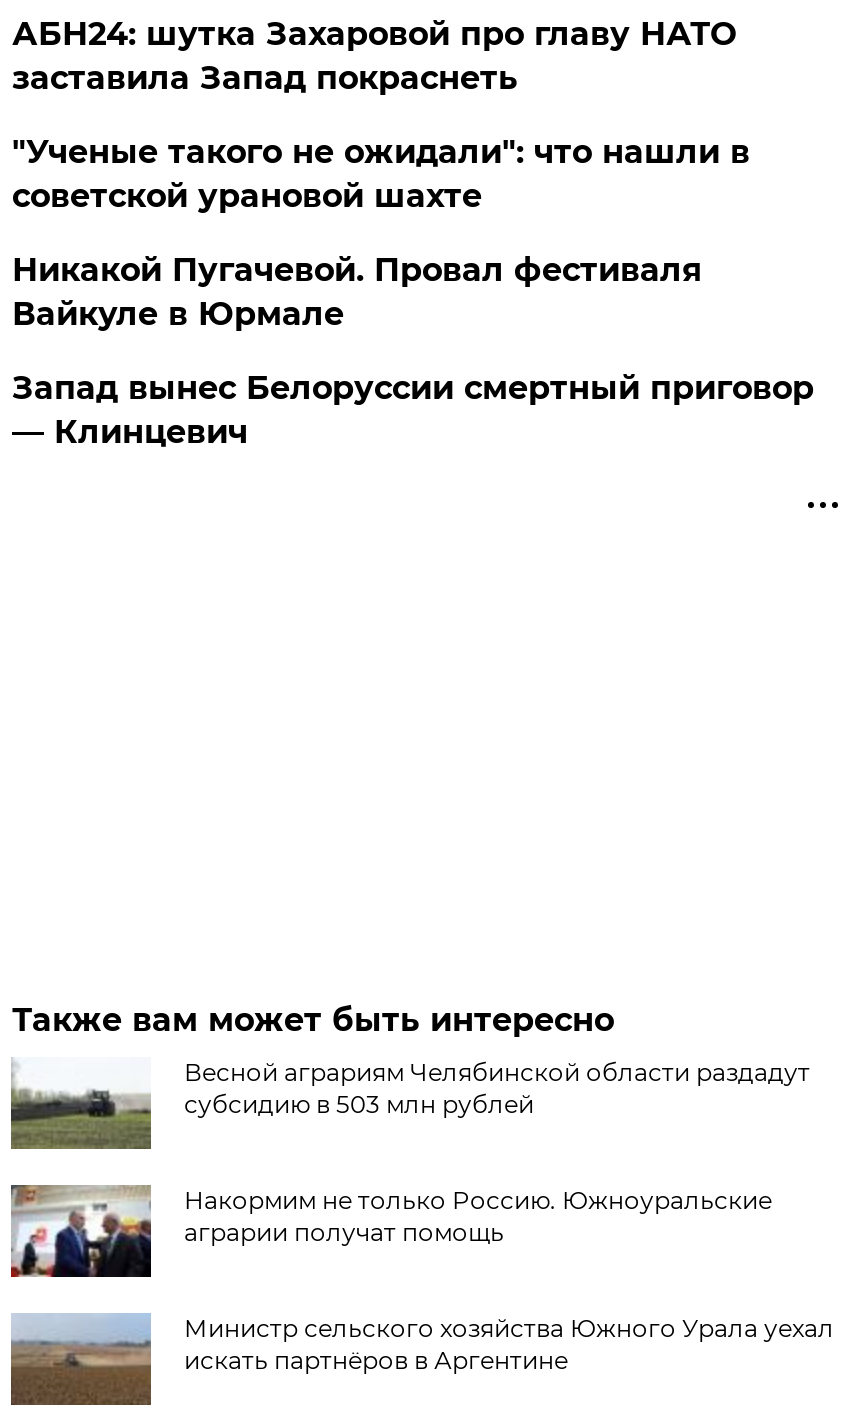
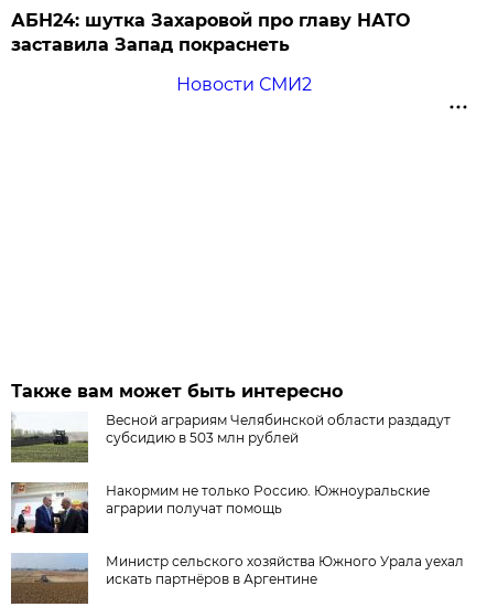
[12,133,814,451] "Ученые такого не ожидали": что нашли в | советской урановой шахте | Никакой Пугачевой. Провал фестиваля | Вайкуле в Юрмале | Запад вынес Белоруссии смертный приговор | — Клинцевич -> [176,74,311,95] Новости СМИ2

